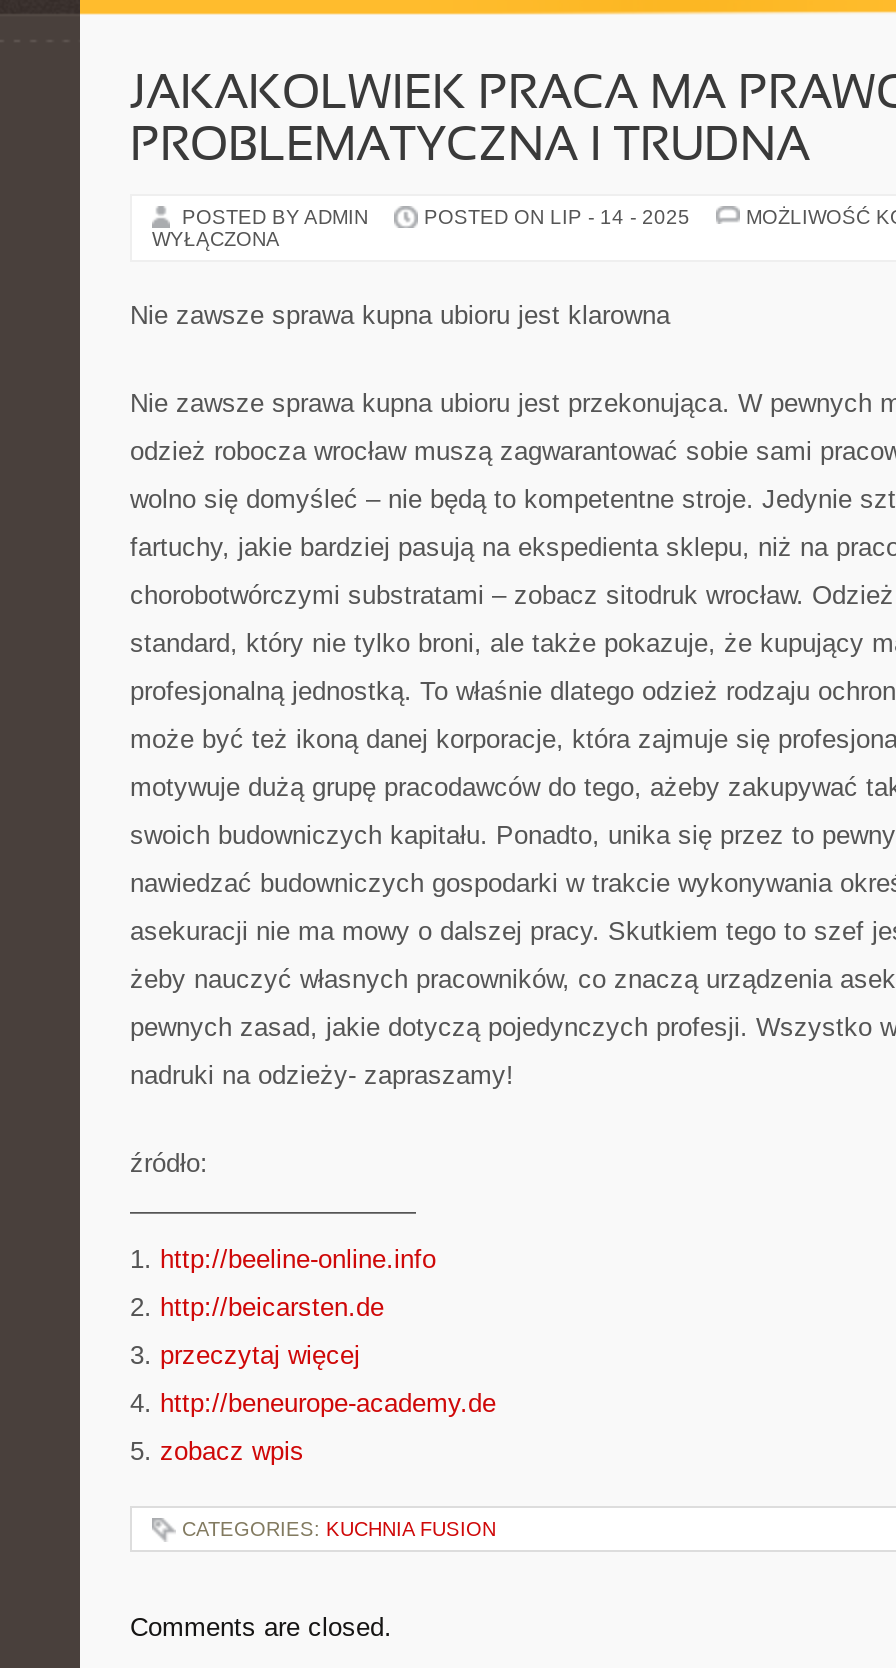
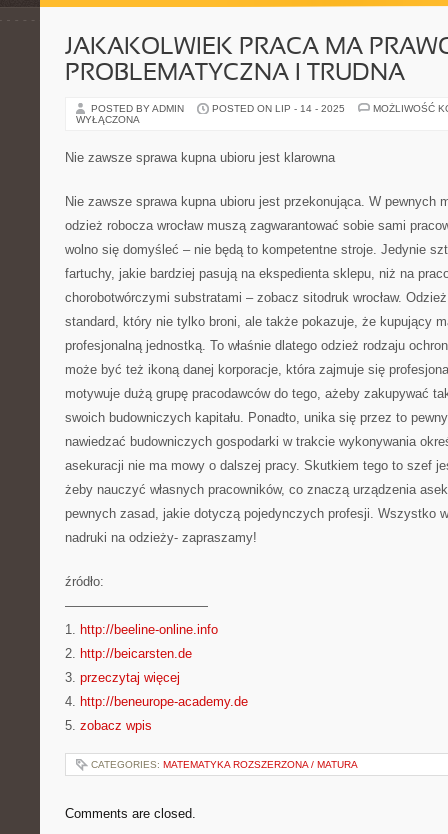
[182,1518,496,1540] CATEGORIES: KUCHNIA FUSION -> [91,759,358,770] CATEGORIES: MATEMATYKA ROZSZERZONA / MATURA

